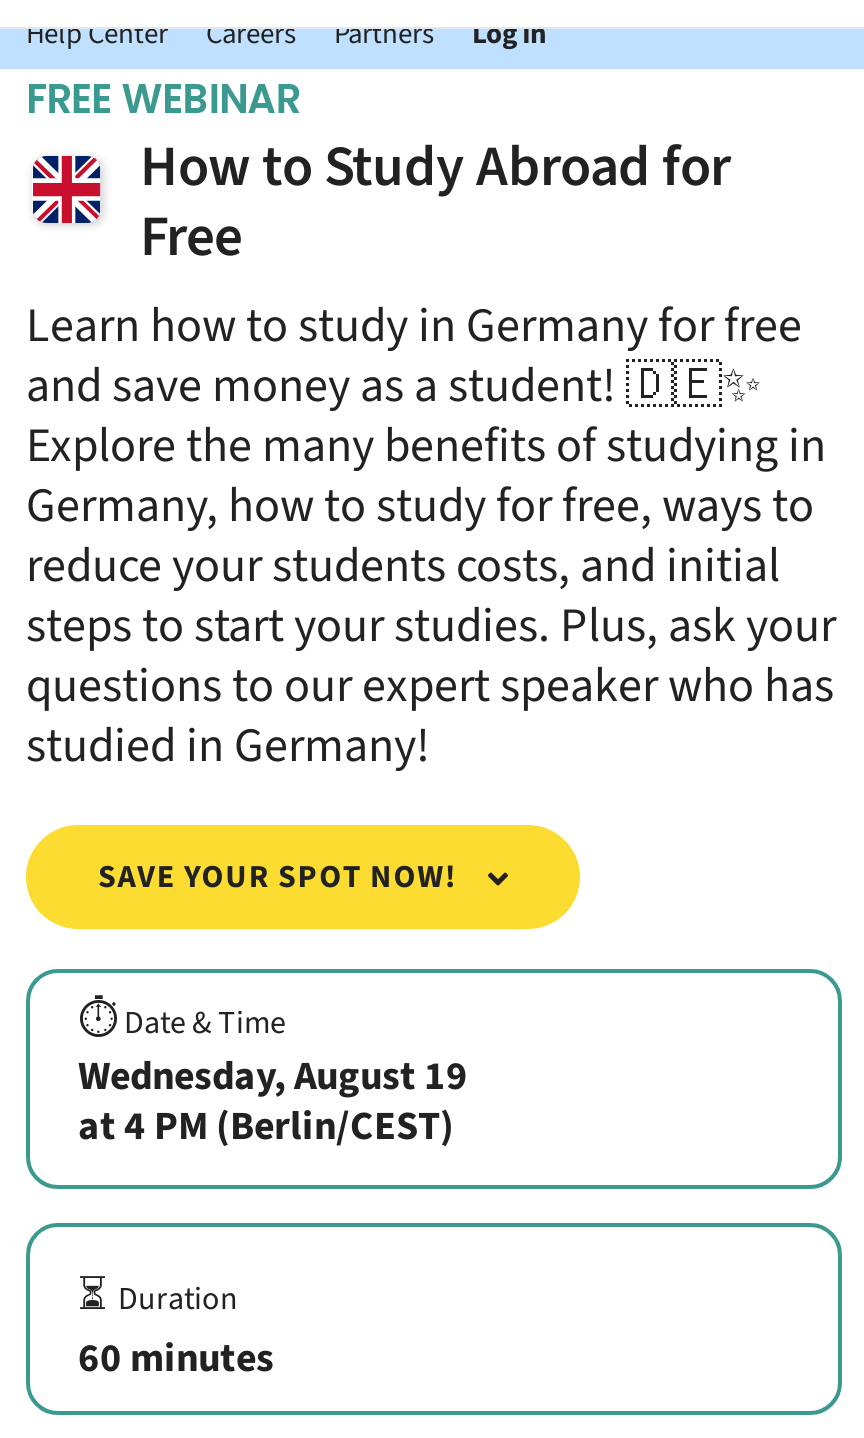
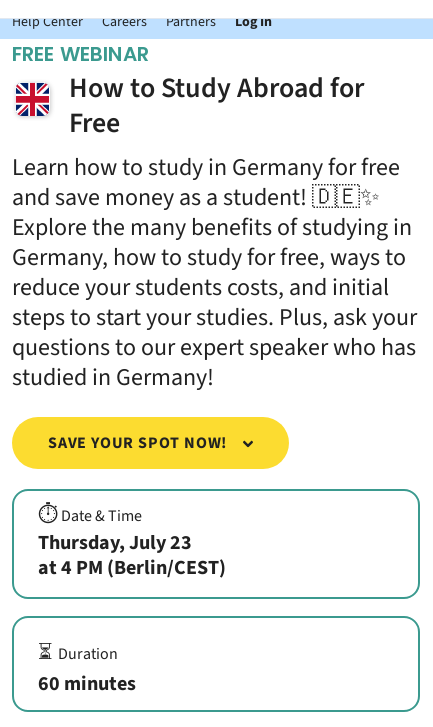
[78,1050,468,1106] Wednesday, August 19 -> [38,529,192,557] Thursday, July 23

